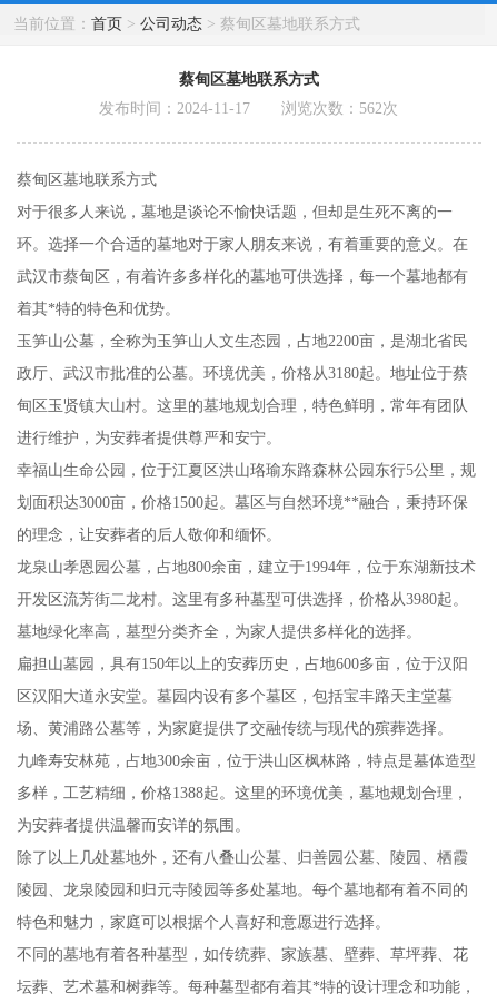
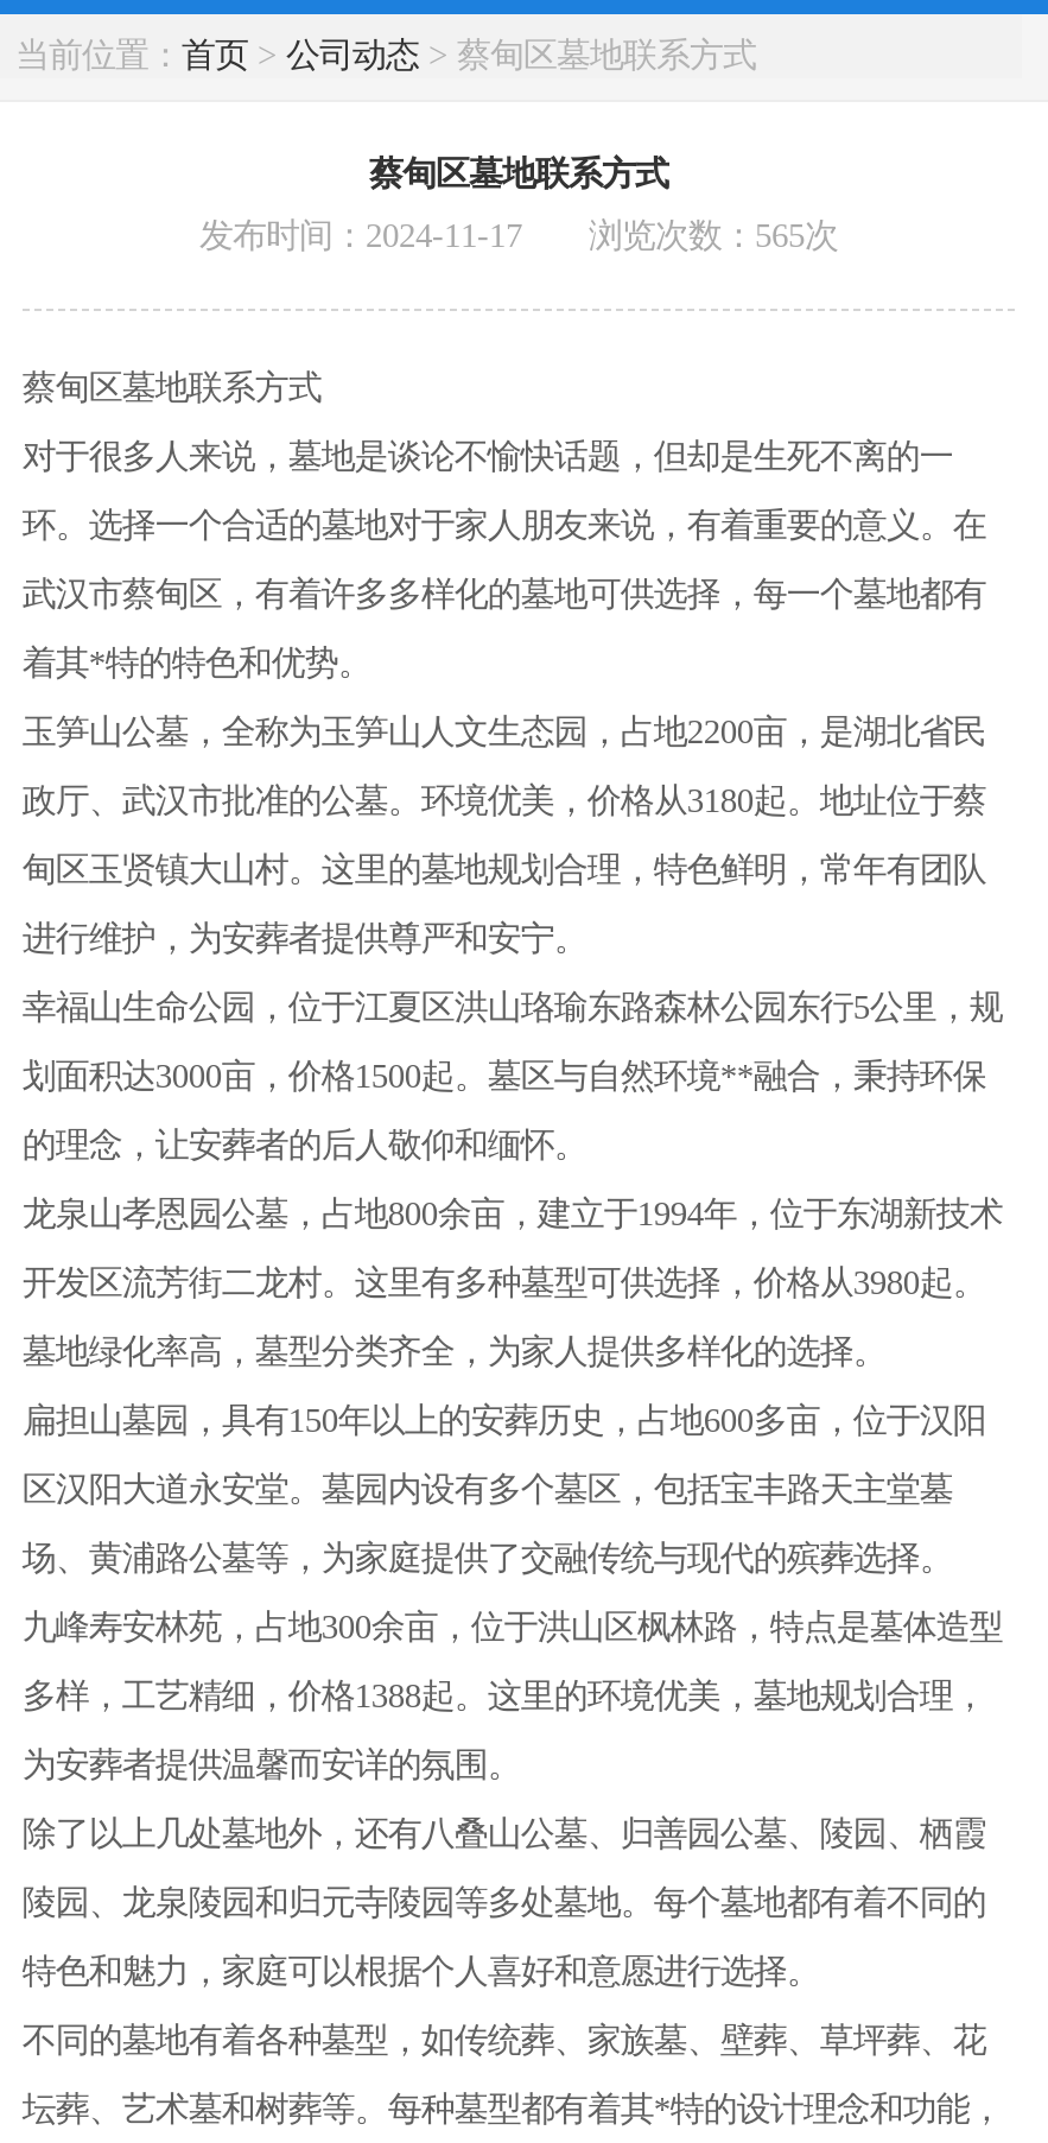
[100,100,399,117] 发布时间：2024-11-17 浏览次数：562次 -> [199,217,838,255] 发布时间：2024-11-17 浏览次数：565次

